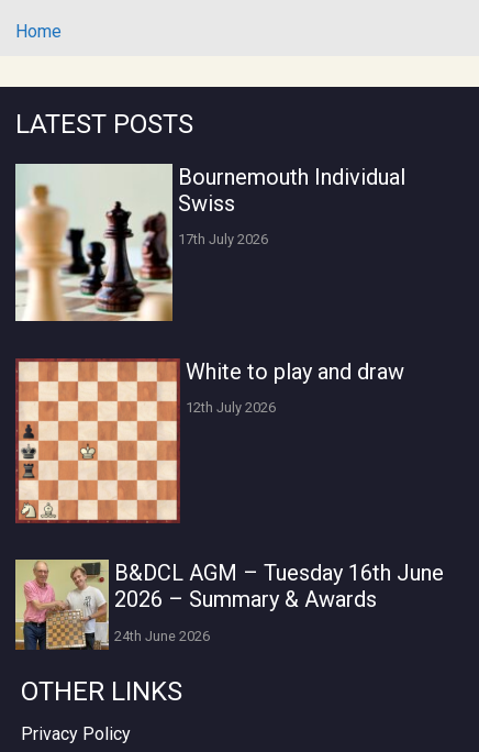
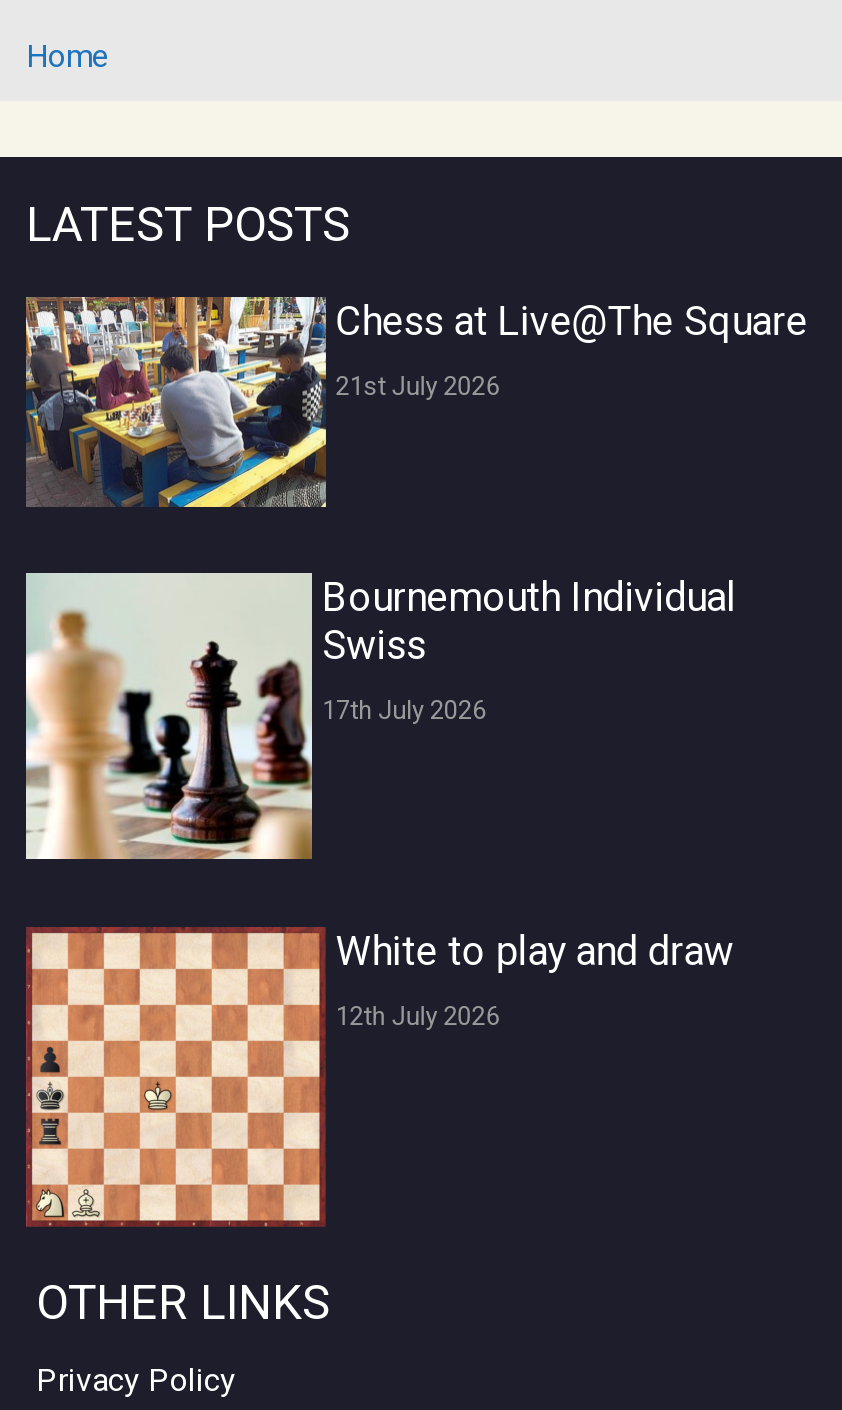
none -> [24,295,808,509] [image] | Chess at Live@The Square | 21st July 2026
moved [13,164,405,416] -> [22,573,736,1031]: [image] | Bournemouth Individual | Swiss | 17th July 2026 | White to play and draw | 12th July 2026
moved [14,357,181,524] -> [24,925,328,1229]: [image]
[14,559,444,650] [image] | B&DCL AGM – Tuesday 16th June | 2026 – Summary & Awards | 24th June 2026 -> none

